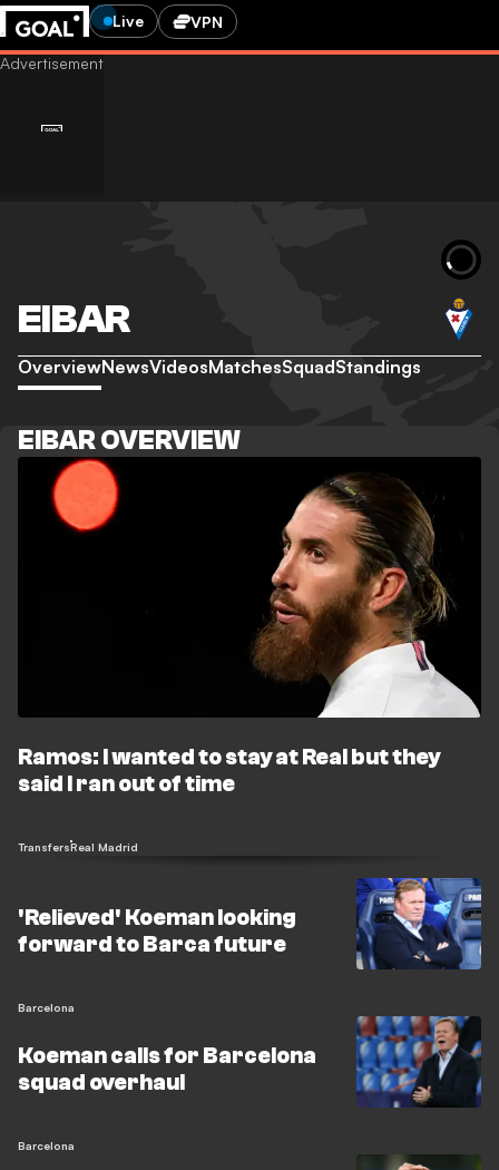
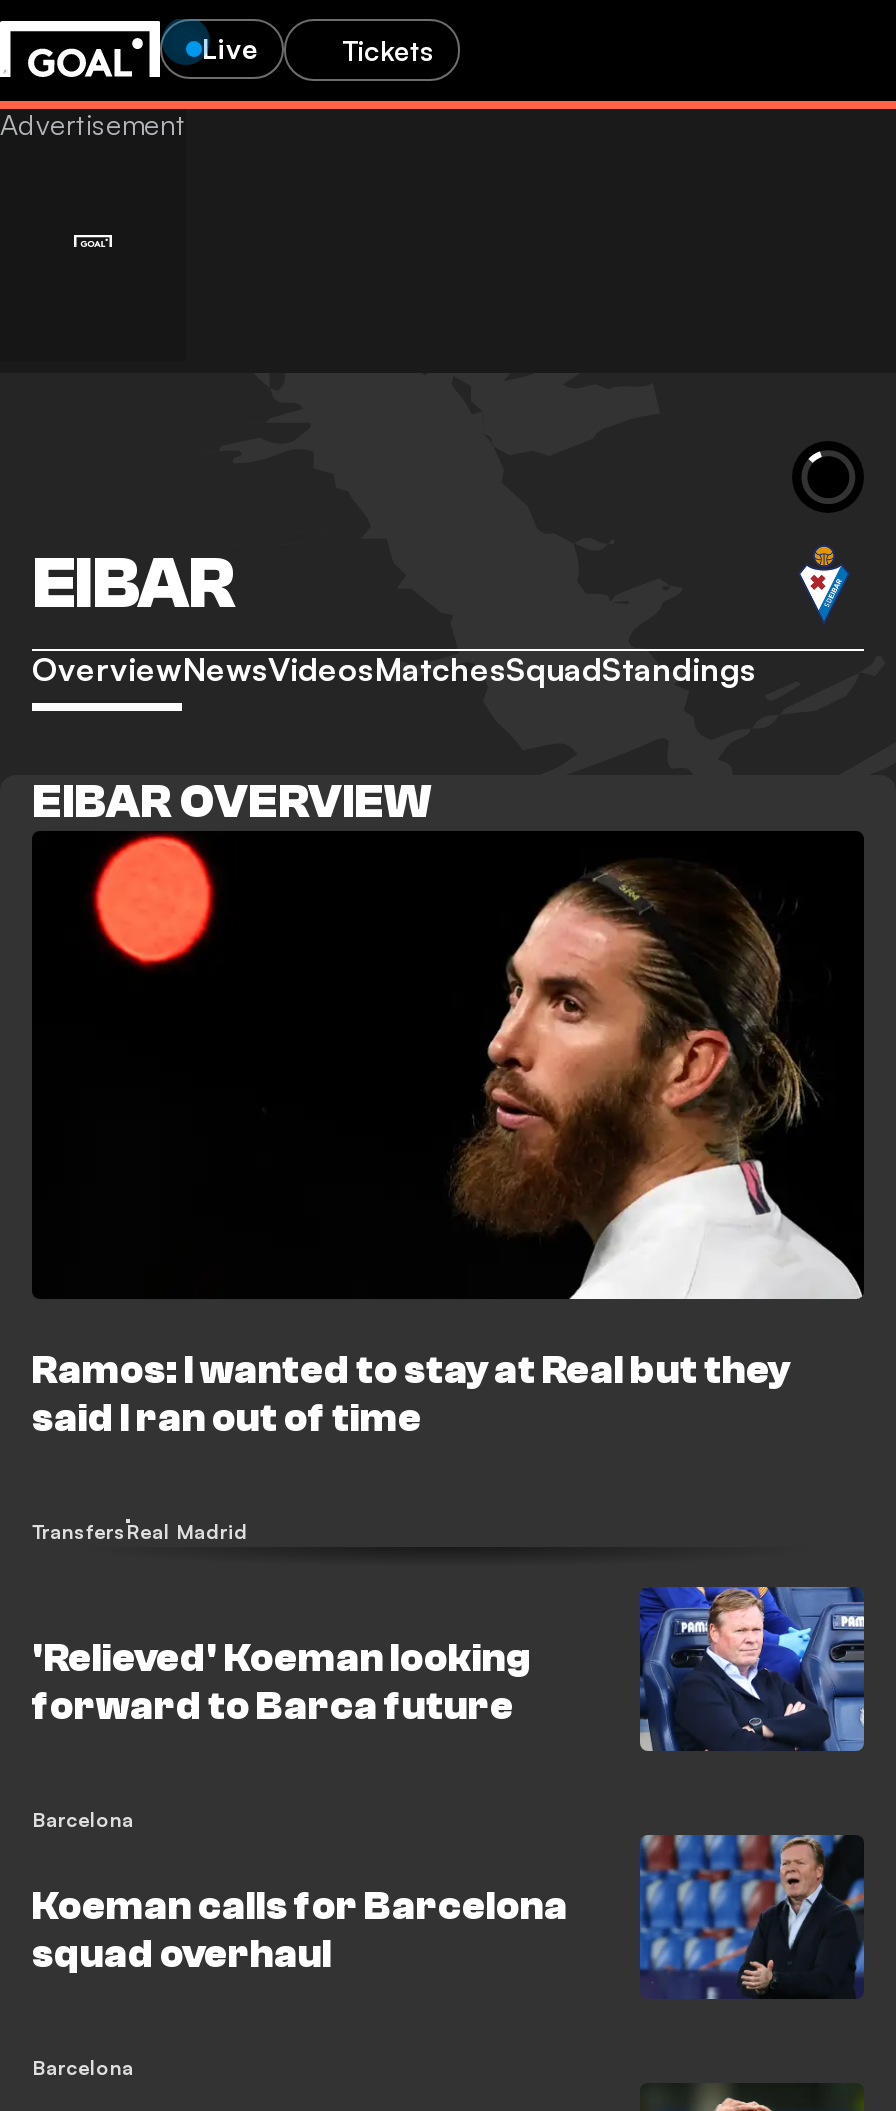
[190,12,223,31] VPN -> [342,32,434,66] Tickets

